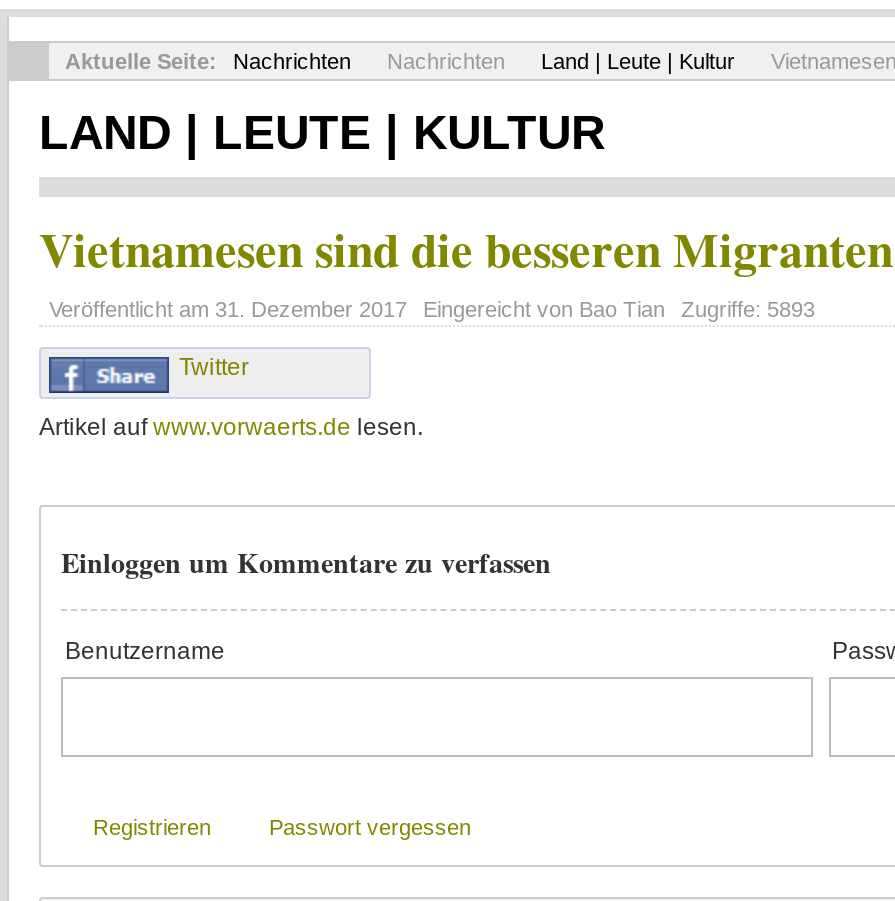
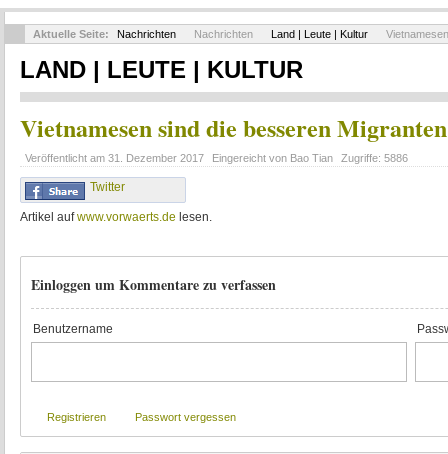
[49,297,815,321] Veröffentlicht am 31. Dezember 2017 Eingereicht von Bao Tian Zugriffe: 5893 -> [25,152,408,164] Veröffentlicht am 31. Dezember 2017 Eingereicht von Bao Tian Zugriffe: 5886

